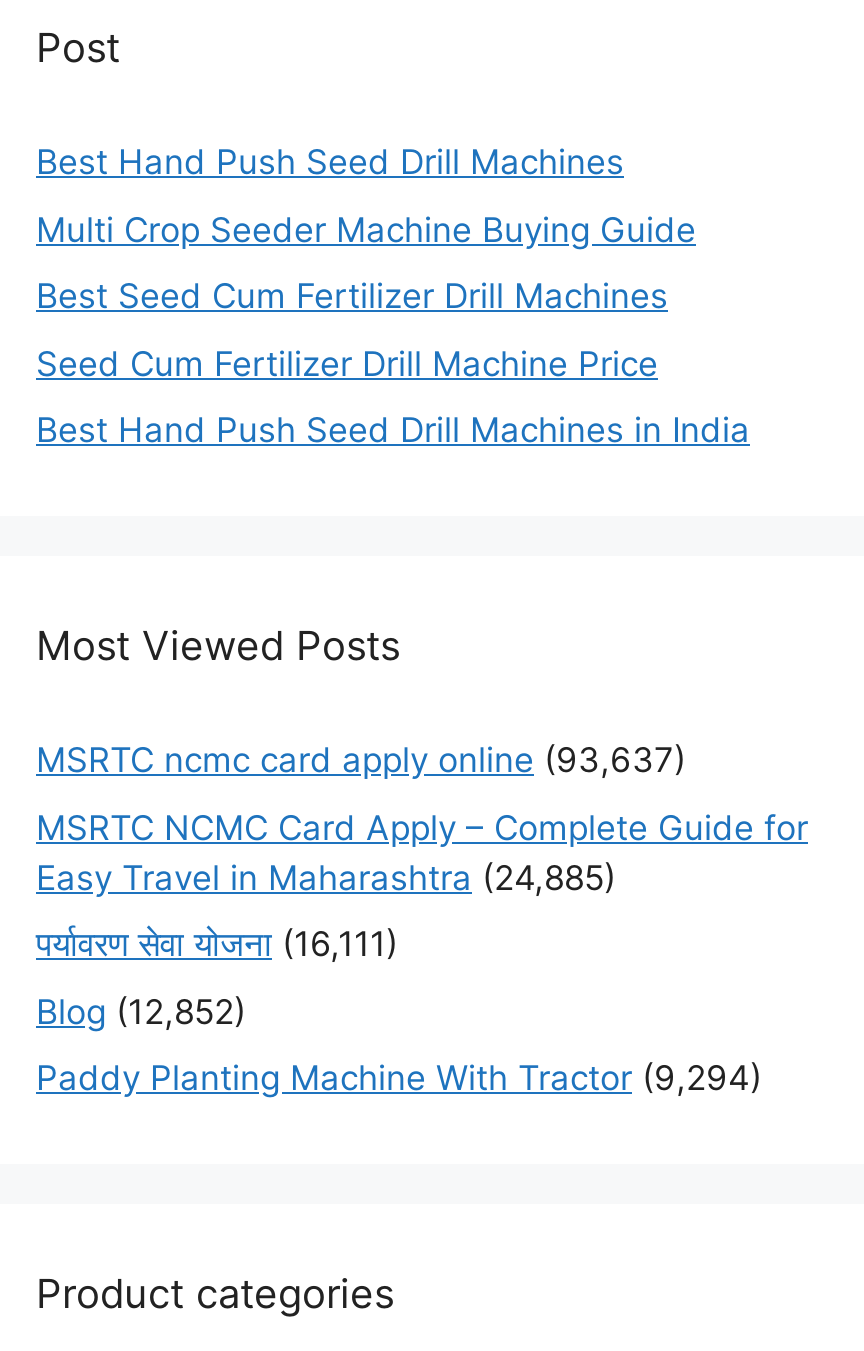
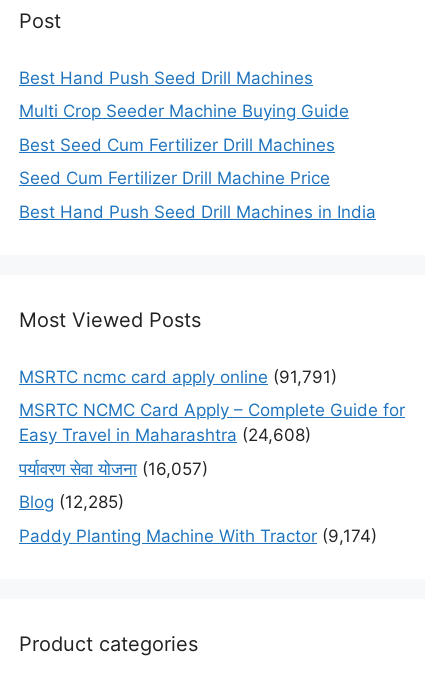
[36,741,686,781] MSRTC ncmc card apply online (93,637) -> [19,367,337,387] MSRTC ncmc card apply online (91,791)
[36,858,616,898] Easy Travel in Maharashtra (24,885) -> [19,425,311,445] Easy Travel in Maharashtra (24,608)
[36,925,398,965] पर्यावरण सेवा योजना (16,111) -> [19,459,208,479] पर्यावरण सेवा योजना (16,057)
[36,992,246,1032] Blog (12,852) -> [19,492,124,512] Blog (12,285)
[36,1059,762,1099] Paddy Planting Machine With Tractor (9,294) -> [19,526,377,546] Paddy Planting Machine With Tractor (9,174)

